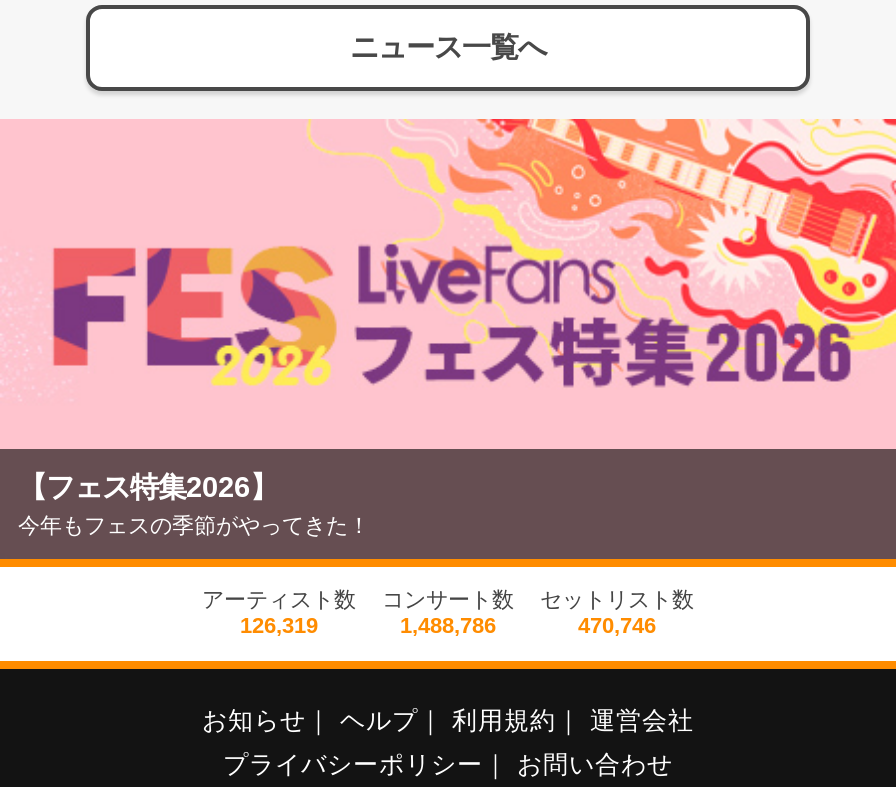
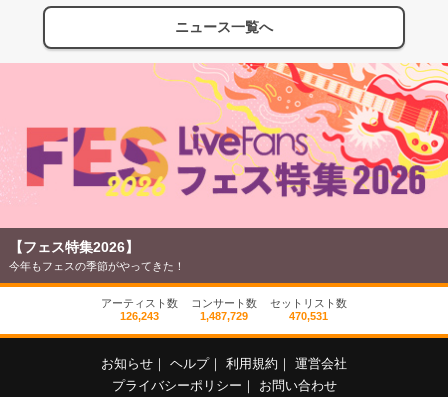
[240,613,318,637] 126,319 -> [120,310,159,322] 126,243
[400,613,496,637] 1,488,786 -> [200,310,248,322] 1,487,729
[578,613,656,637] 470,746 -> [289,310,328,322] 470,531

